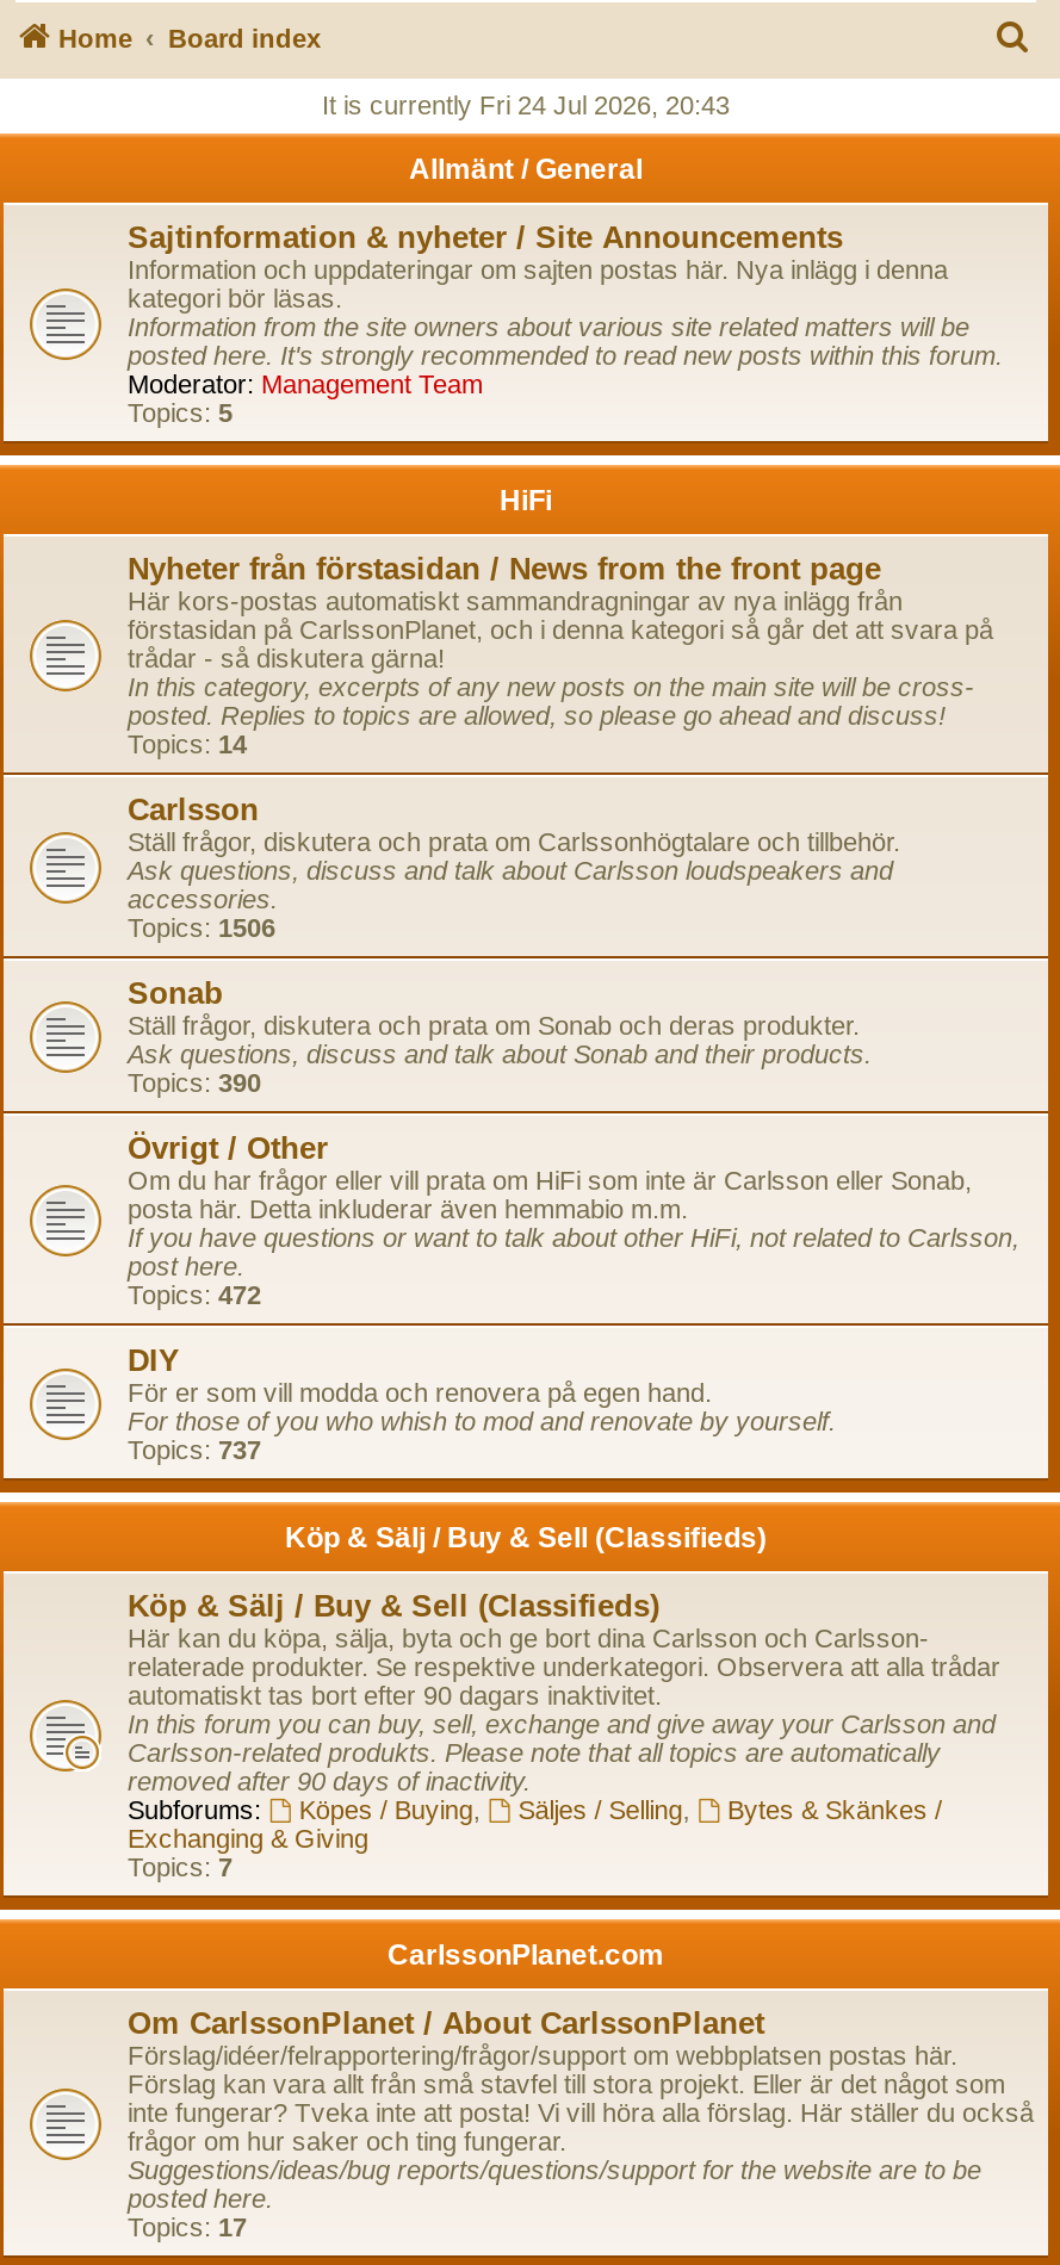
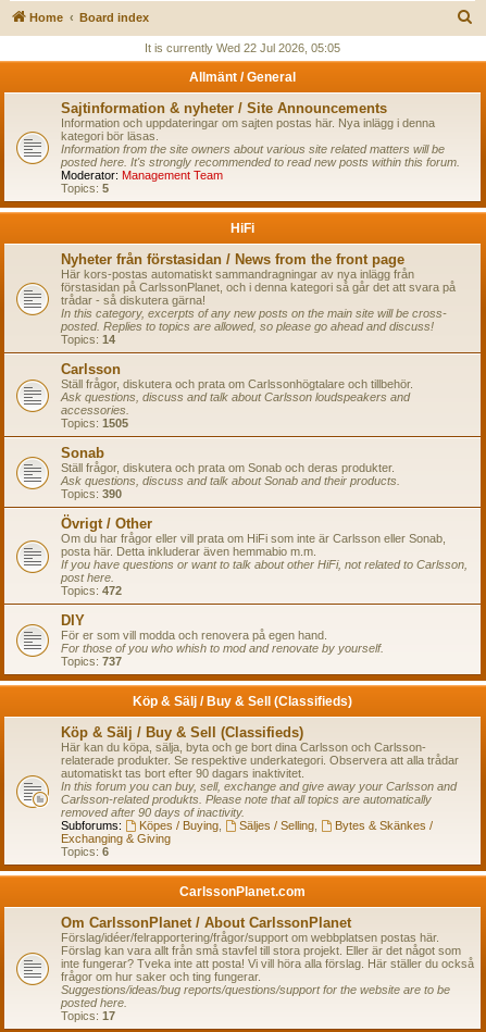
[322,91,730,119] It is currently Fri 24 Jul 2026, 20:43 -> [145,41,340,54] It is currently Wed 22 Jul 2026, 05:05
[128,913,275,942] Topics: 1506 -> [61,416,128,430] Topics: 1505
[128,1853,233,1881] Topics: 7 -> [61,845,109,858] Topics: 6

